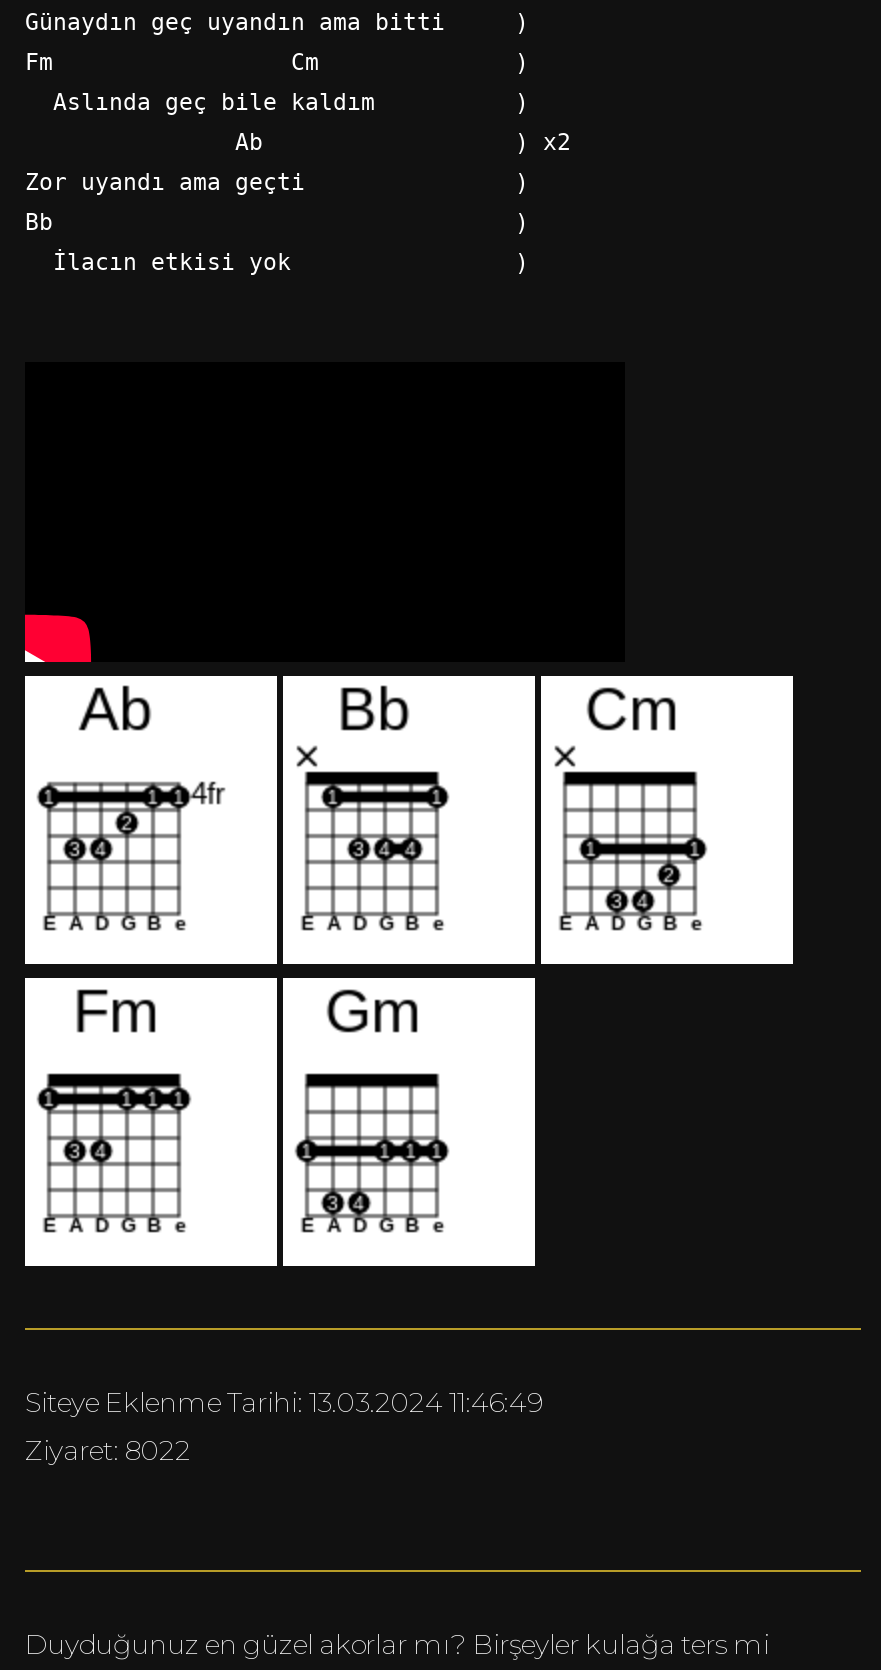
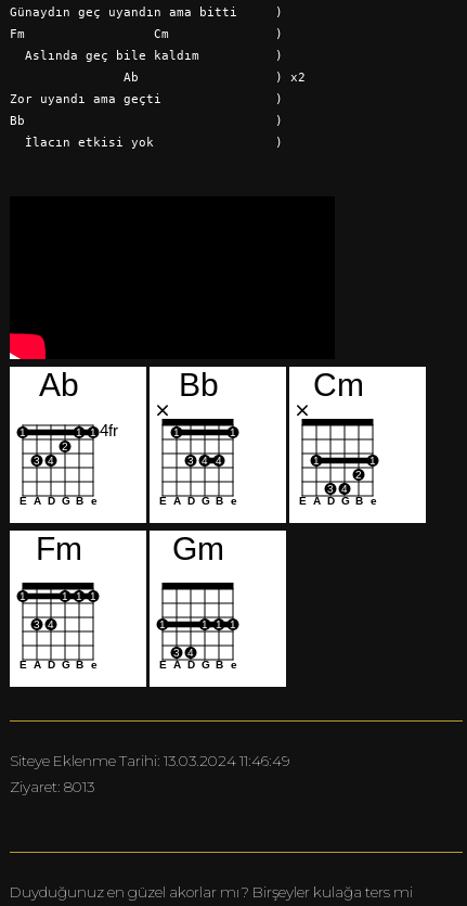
[25,1434,191,1466] Ziyaret: 8022 -> [10,778,94,795] Ziyaret: 8013

